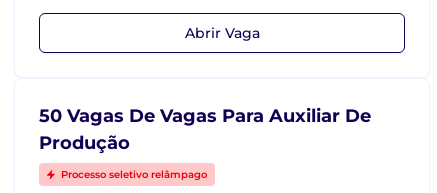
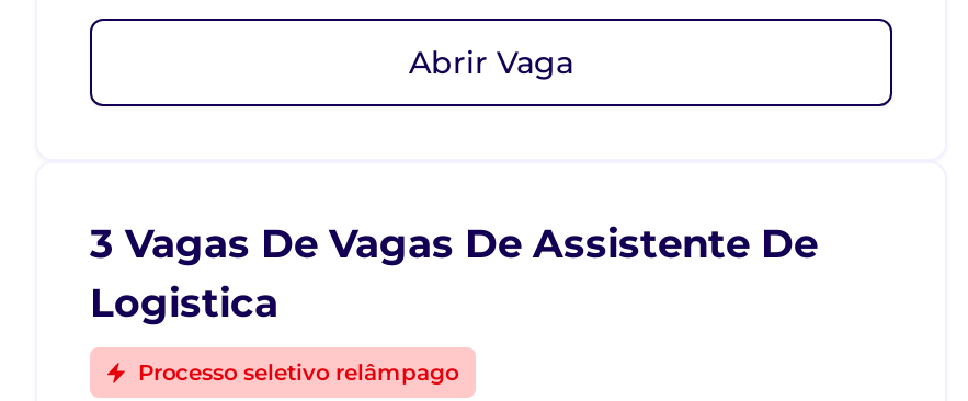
[39,105,371,154] 50 Vagas De Vagas Para Auxiliar De | Produção -> [90,220,818,328] 3 Vagas De Vagas De Assistente De | Logistica

